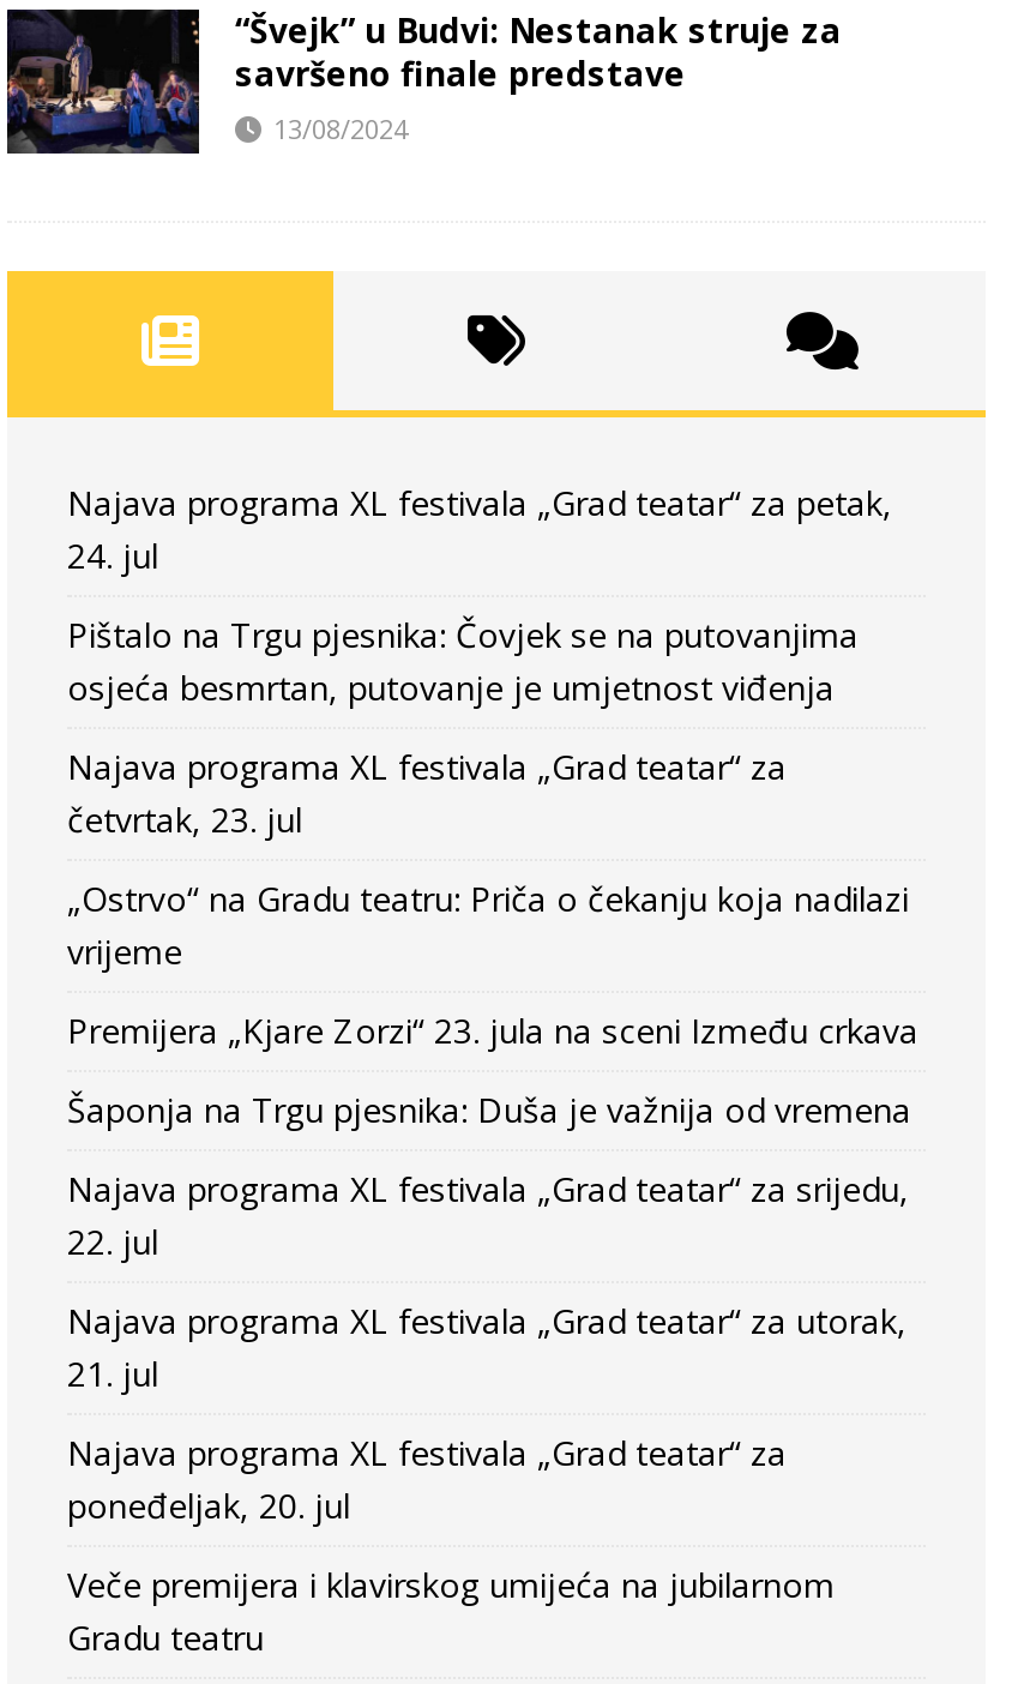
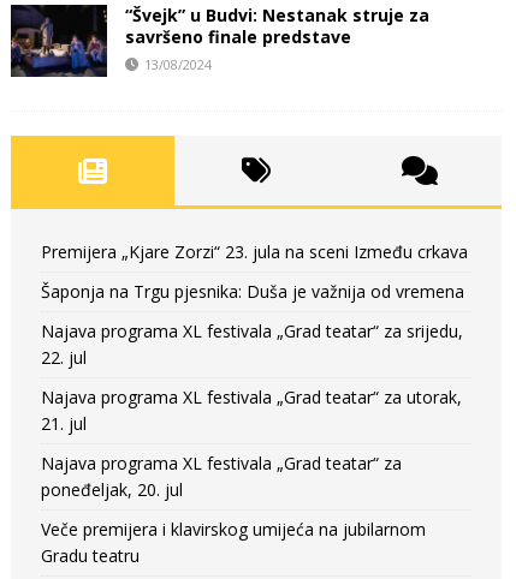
[67,480,909,974] Najava programa XL festivala „Grad teatar“ za petak, | 24. jul | Pištalo na Trgu pjesnika: Čovjek se na putovanjima | osjeća besmrtan, putovanje je umjetnost viđenja | Najava programa XL festivala „Grad teatar“ za | četvrtak, 23. jul | „Ostrvo“ na Gradu teatru: Priča o čekanju koja nadilazi | vrijeme -> none

